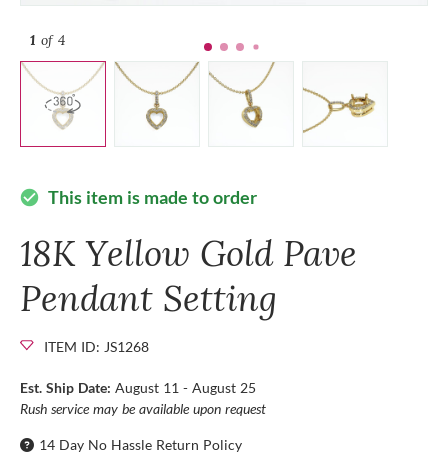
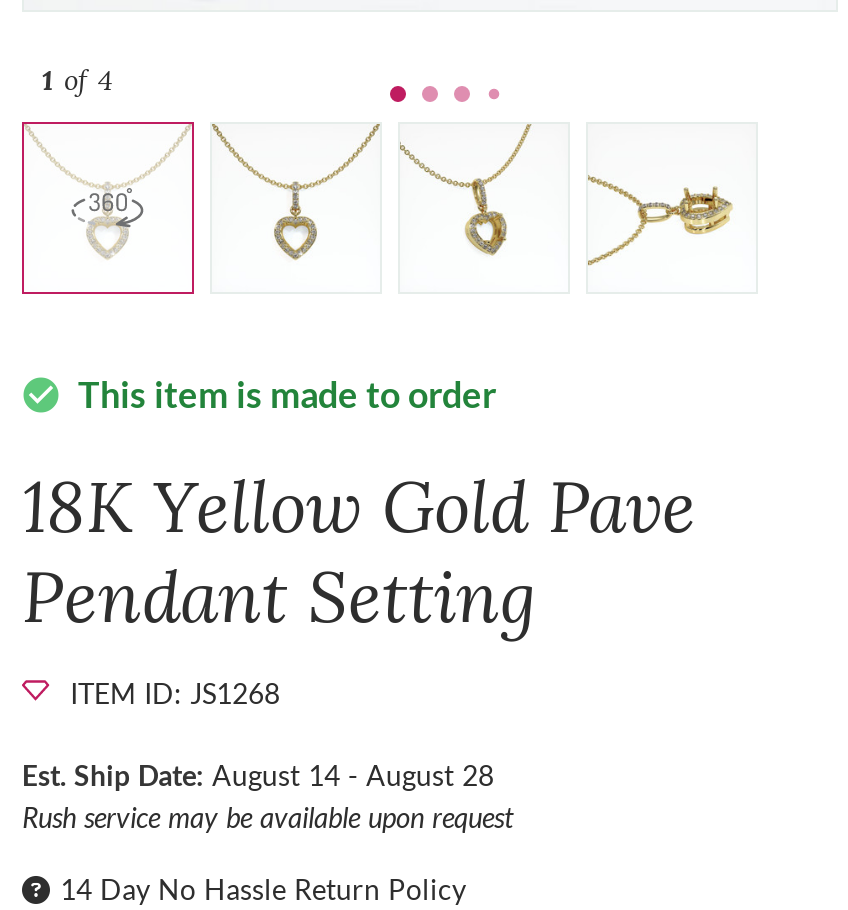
[20,378,256,395] Est. Ship Date: August 11 - August 25 -> [22,757,494,791] Est. Ship Date: August 14 - August 28

